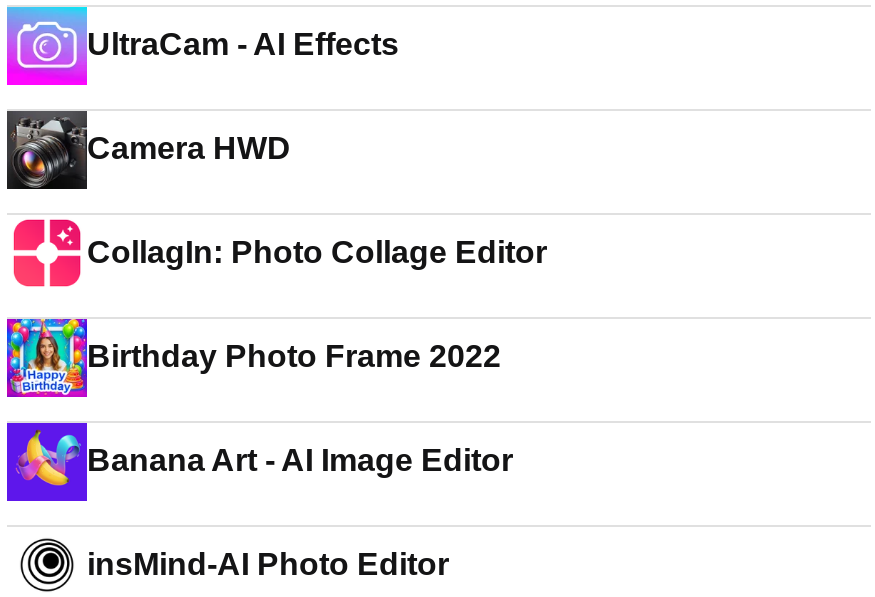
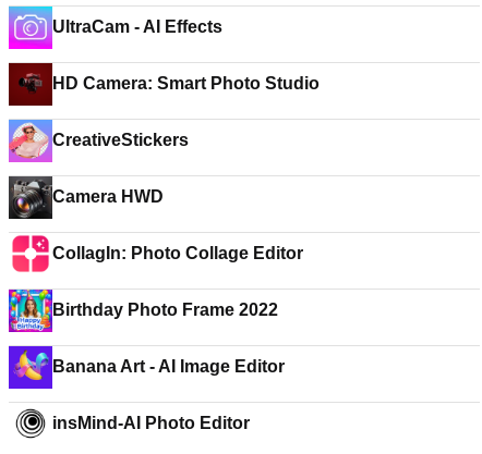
none -> [8,120,52,162] [image]
none -> [9,63,320,149] [image] | HD Camera: Smart Photo Studio | CreativeStickers

